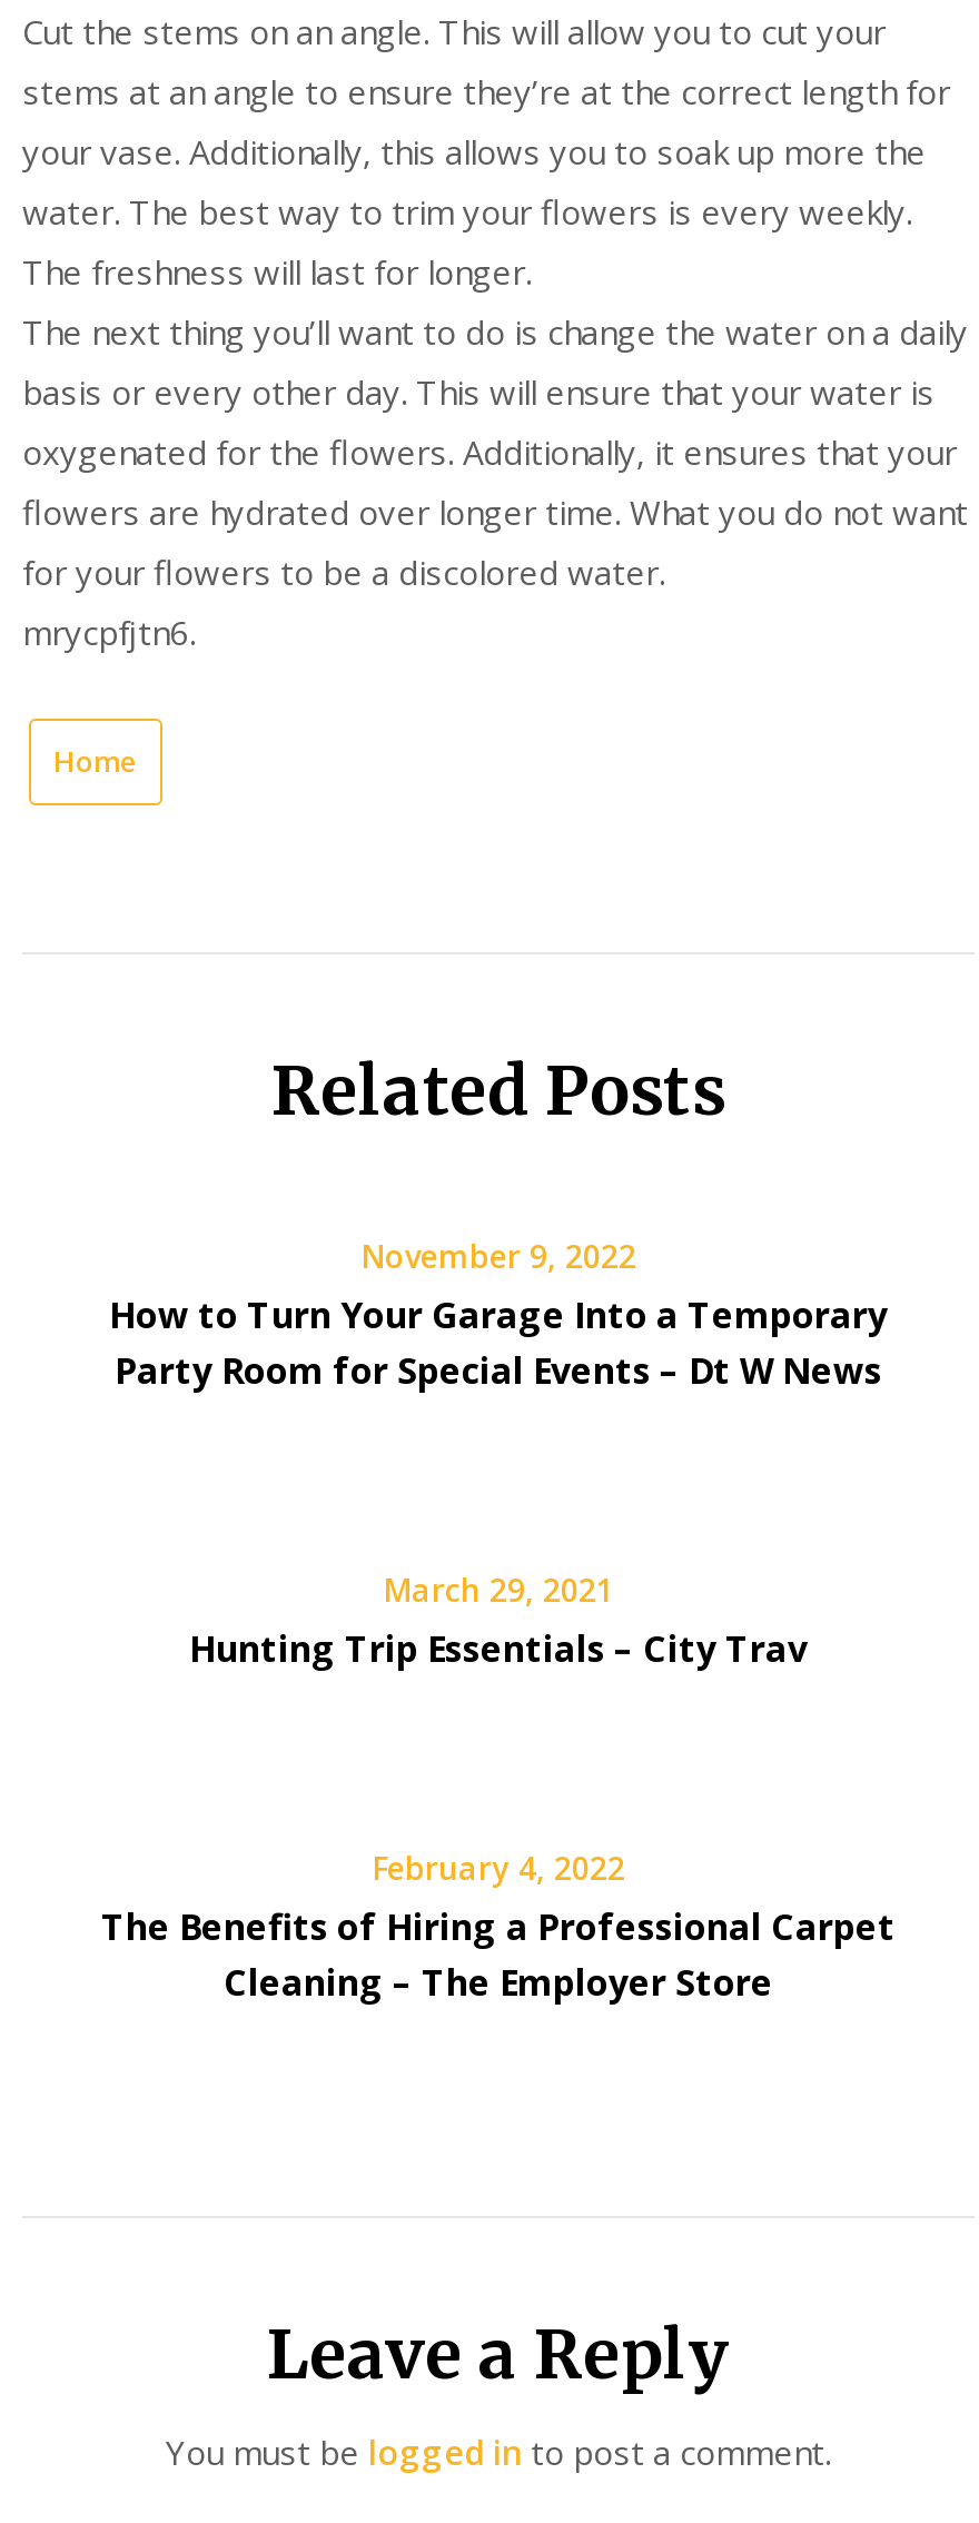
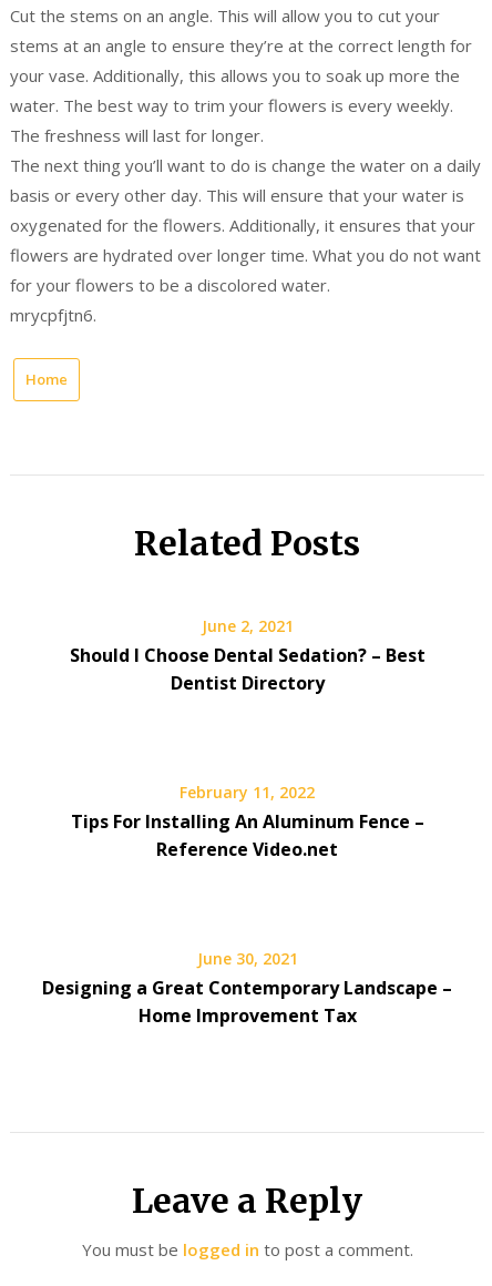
[109,1234,888,1394] November 9, 2022 | How to Turn Your Garage Into a Temporary | Party Room for Special Events – Dt W News -> [69,615,425,695] June 2, 2021 | Should I Choose Dental Sedation? – Best | Dentist Directory
[189,1567,808,1672] March 29, 2021 | Hunting Trip Essentials – City Trav -> [70,781,424,861] February 11, 2022 | Tips For Installing An Aluminum Fence – | Reference Video.net
[101,1846,896,2006] February 4, 2022 | The Benefits of Hiring a Professional Carpet | Cleaning – The Employer Store -> [42,947,452,1027] June 30, 2021 | Designing a Great Contemporary Landscape – | Home Improvement Tax

